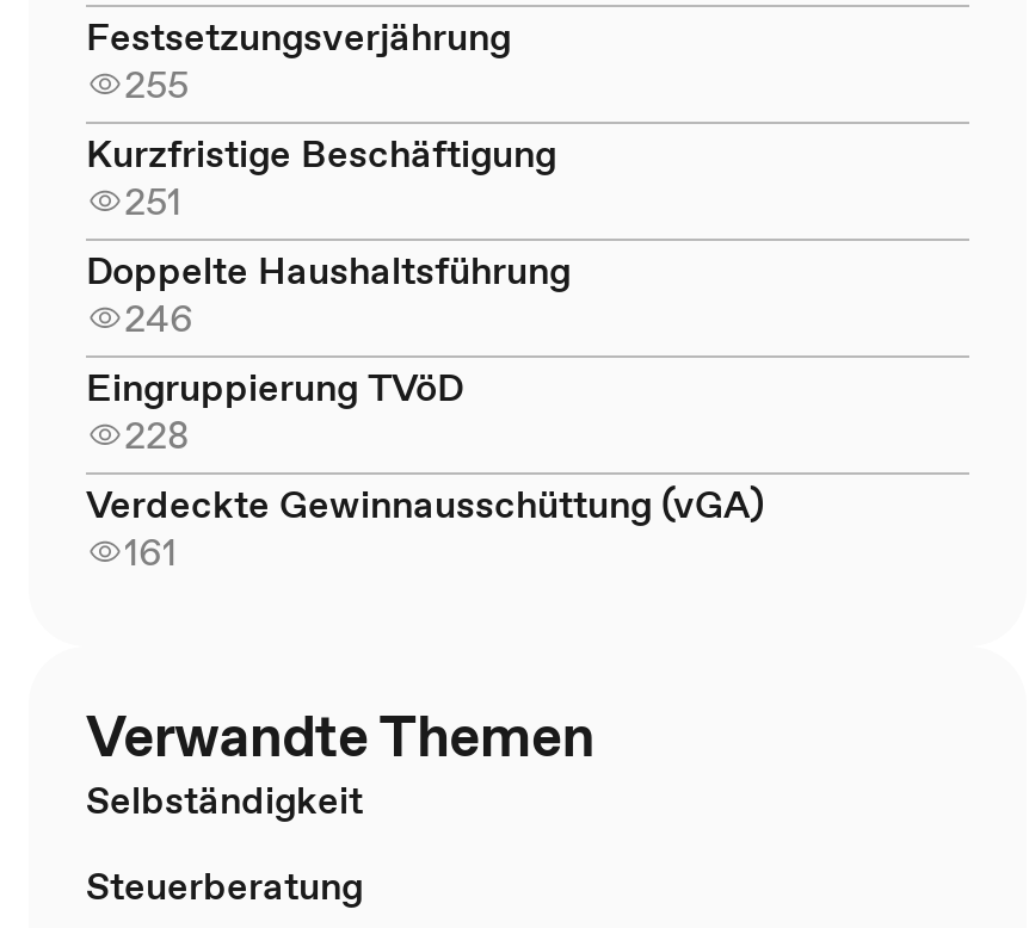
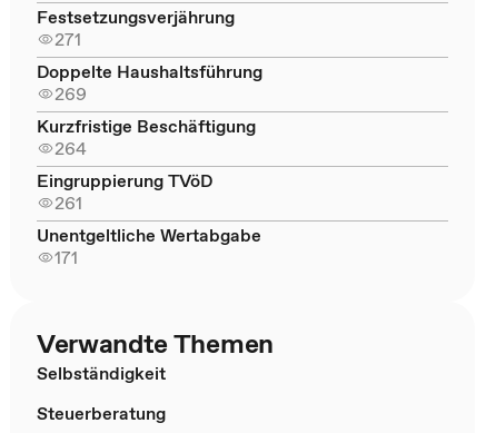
[124,57,189,227] 255 | 251 -> [54,27,81,51] 271
moved [86,126,556,179] -> [37,114,256,138]: Kurzfristige Beschäftigung
moved [86,243,571,296] -> [37,59,262,83]: Doppelte Haushaltsführung
[124,291,193,344] 246 -> [54,81,87,160] 269 | 264
[86,408,764,577] 228 | Verdeckte Gewinnausschüttung (vGA) | 161 -> [37,190,261,269] 261 | Unentgeltliche Wertabgabe | 171

